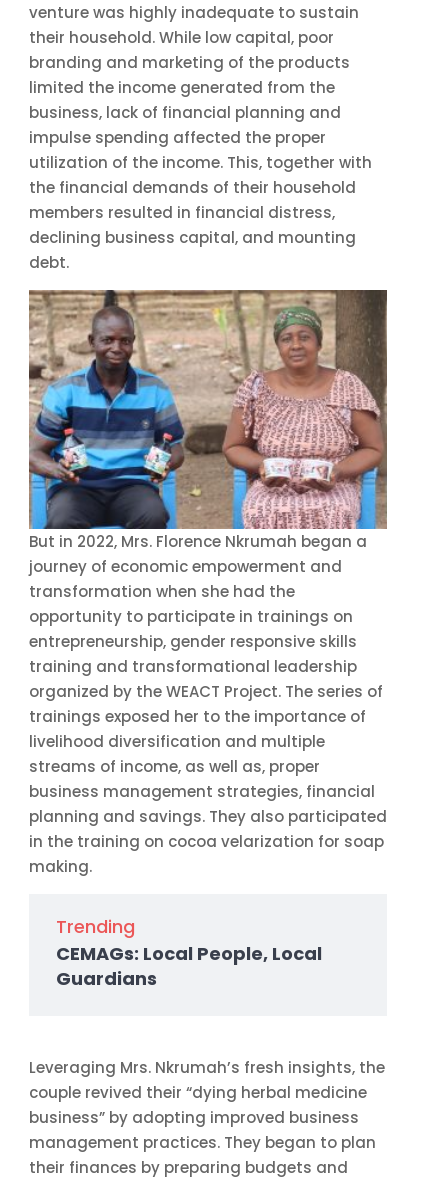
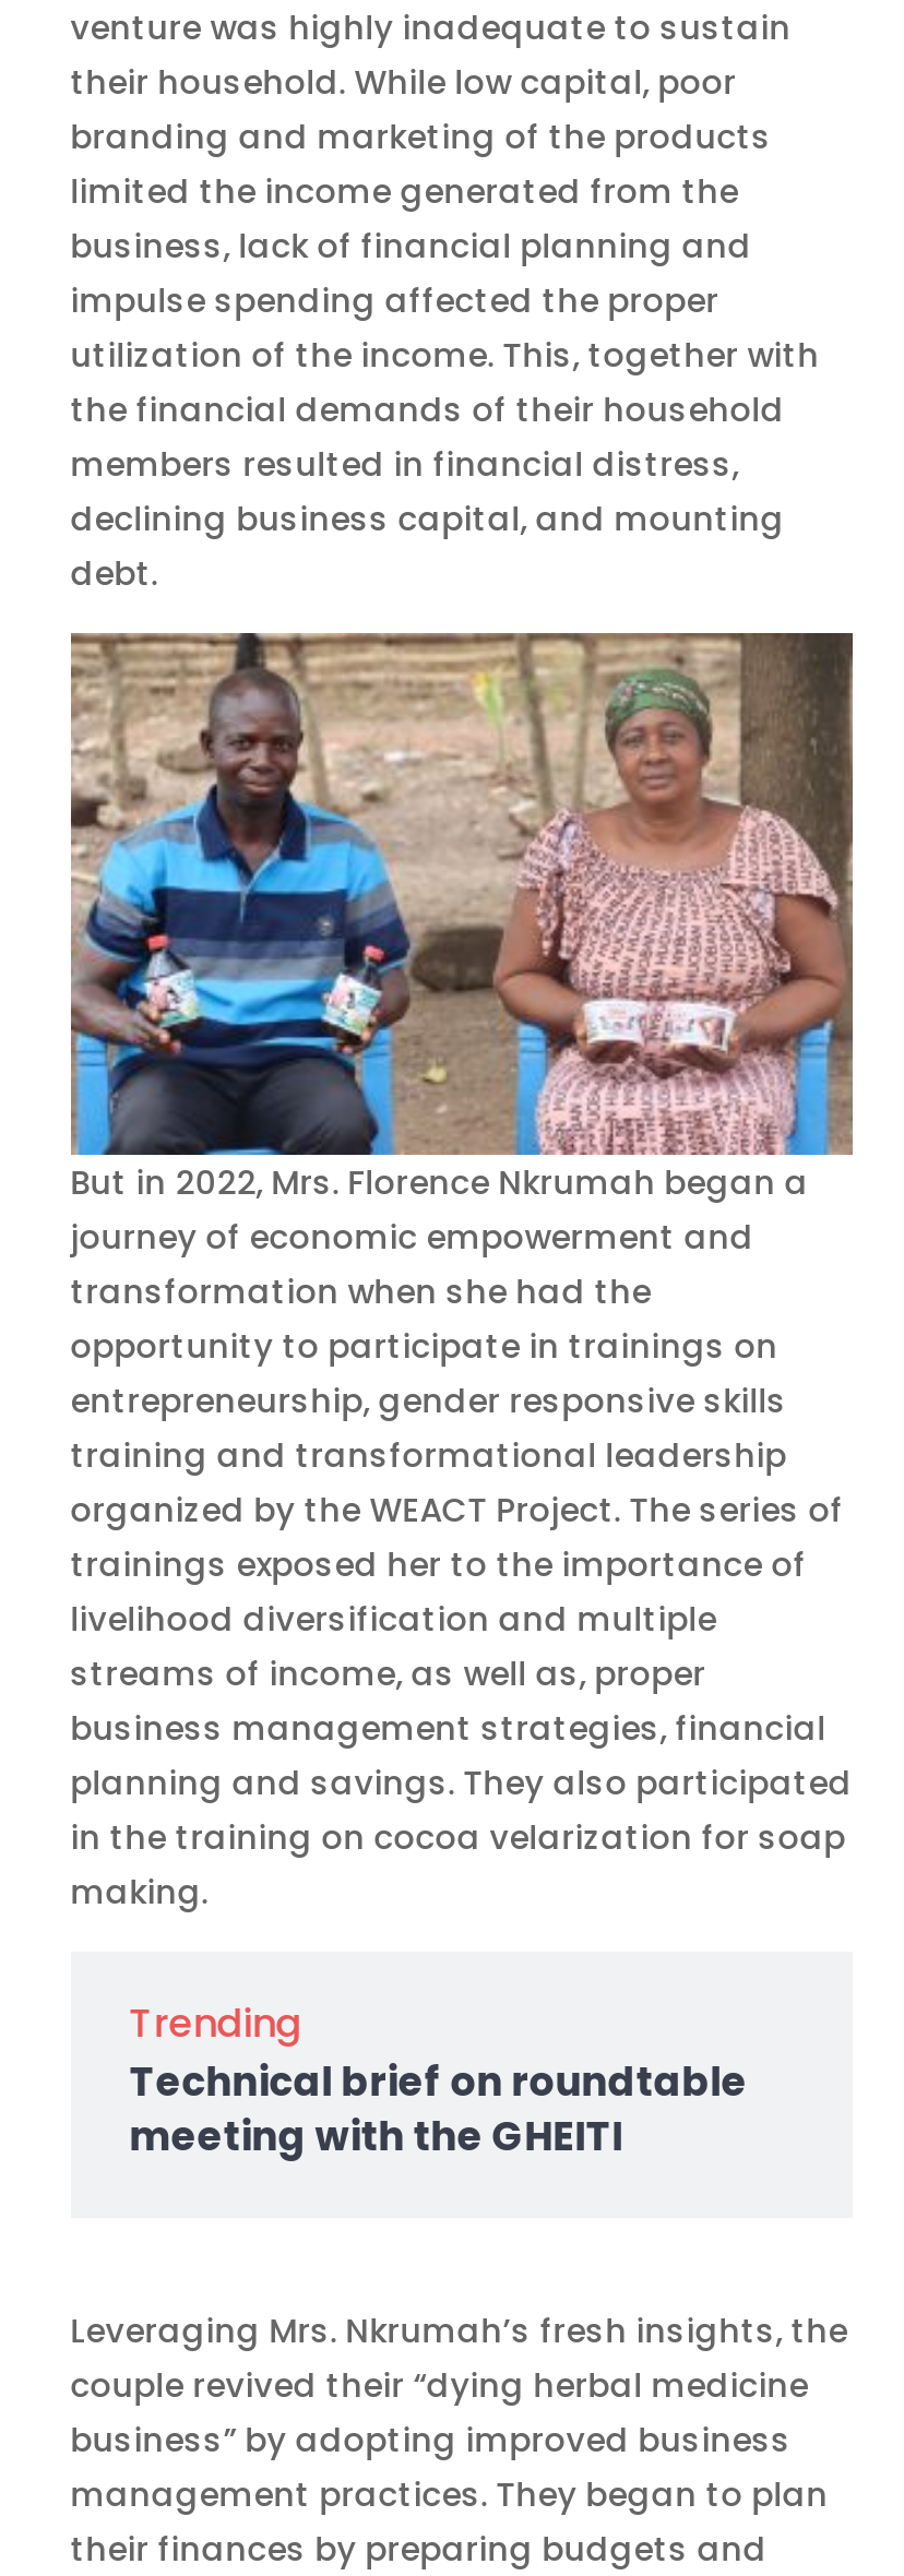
[56,941,322,991] CEMAGs: Local People, Local | Guardians -> [129,2054,747,2163] Technical brief on roundtable | meeting with the GHEITI

